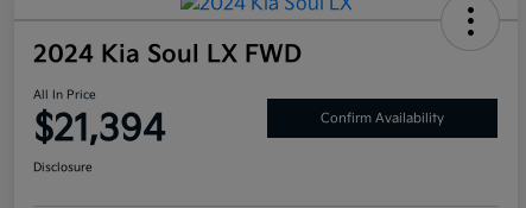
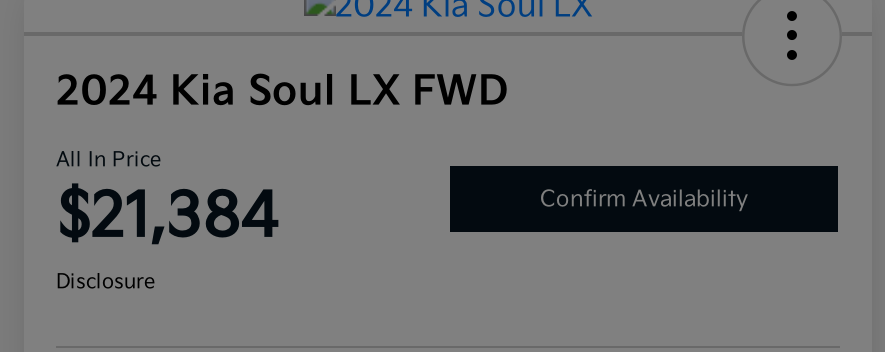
[33,108,165,151] $21,394 -> [56,182,278,254] $21,384

